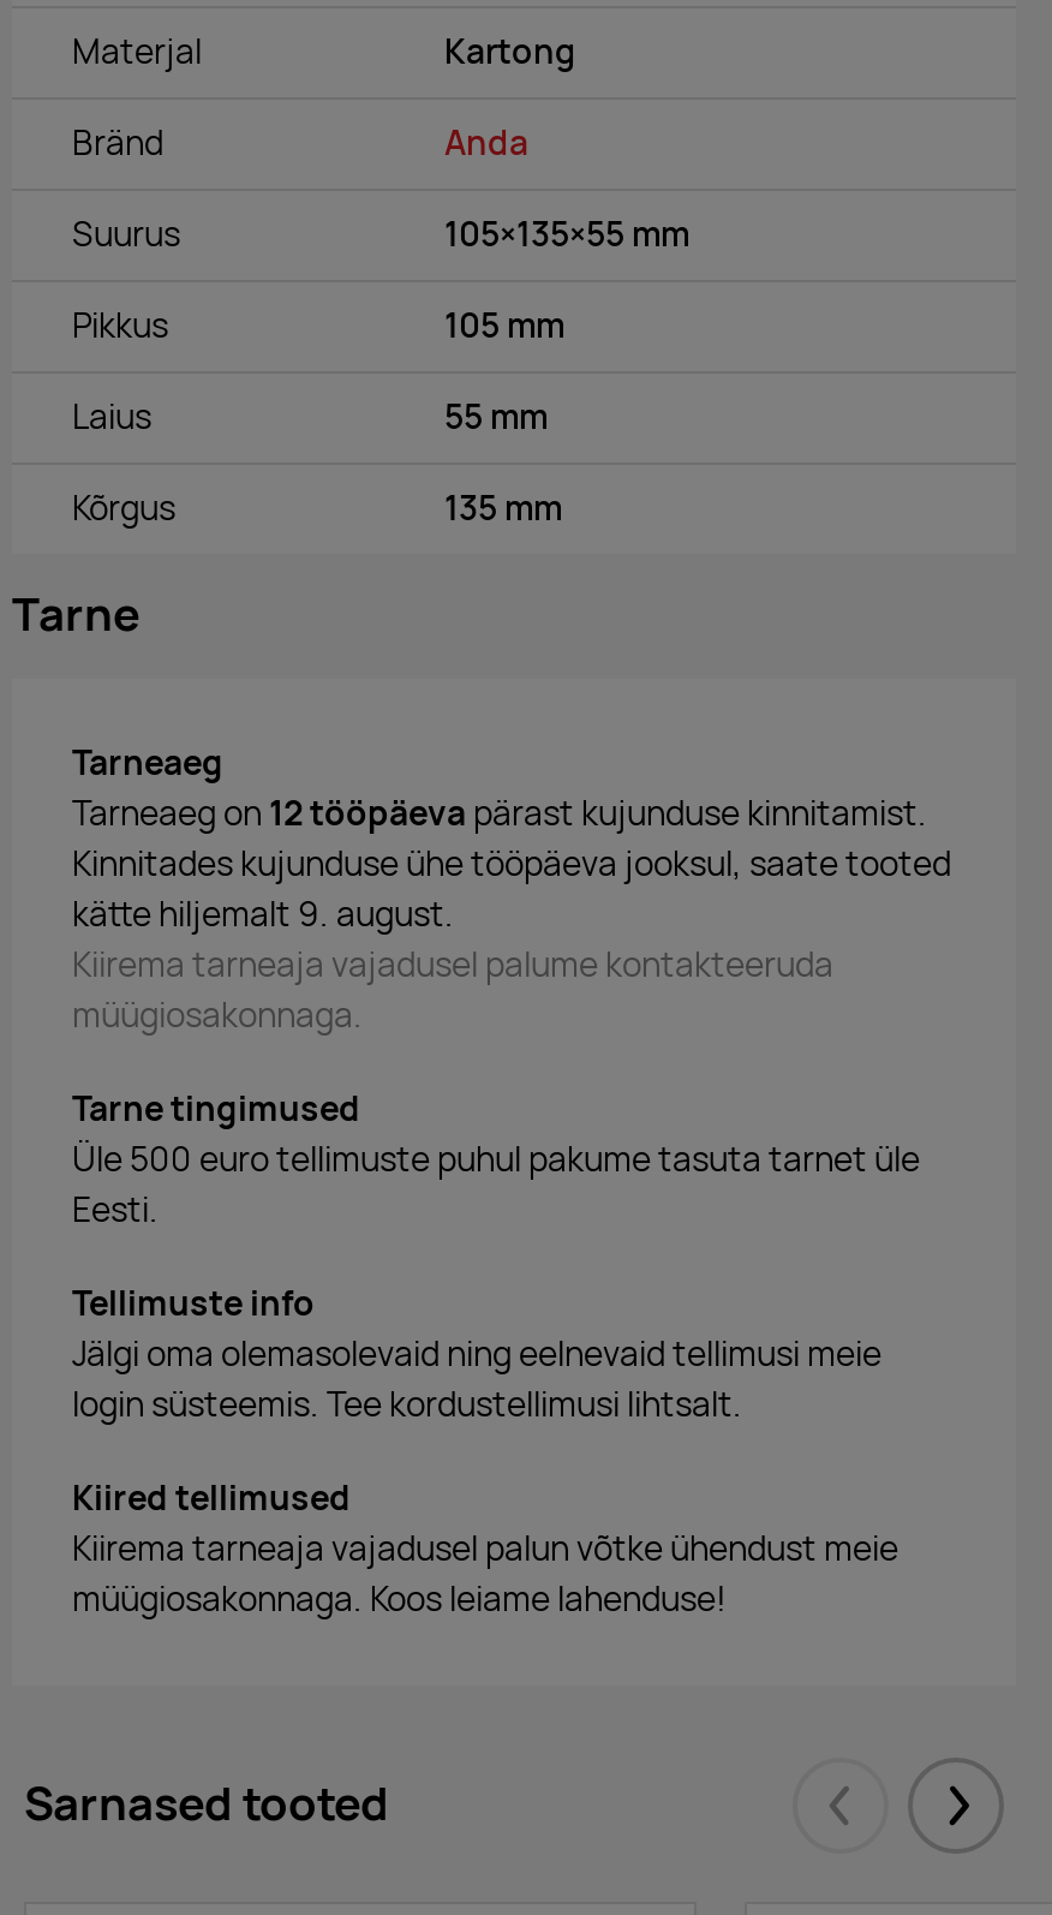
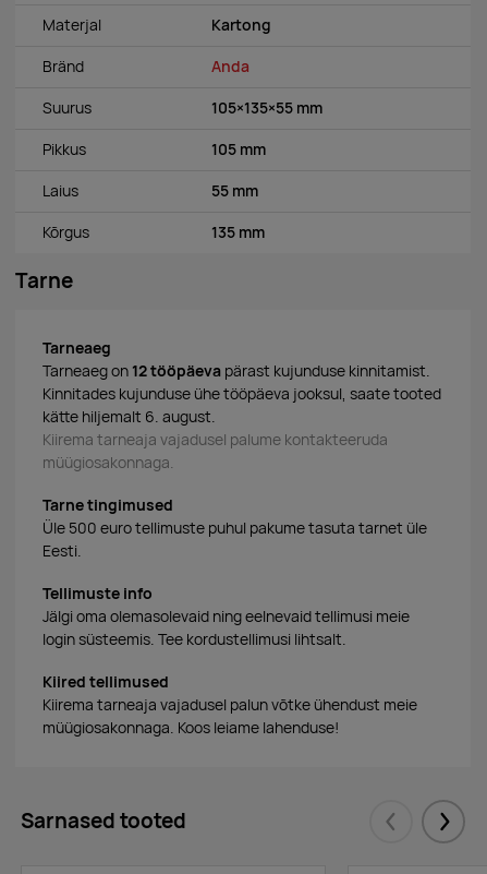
[72,894,454,937] kätte hiljemalt 9. august. -> [42,407,216,427] kätte hiljemalt 6. august.

